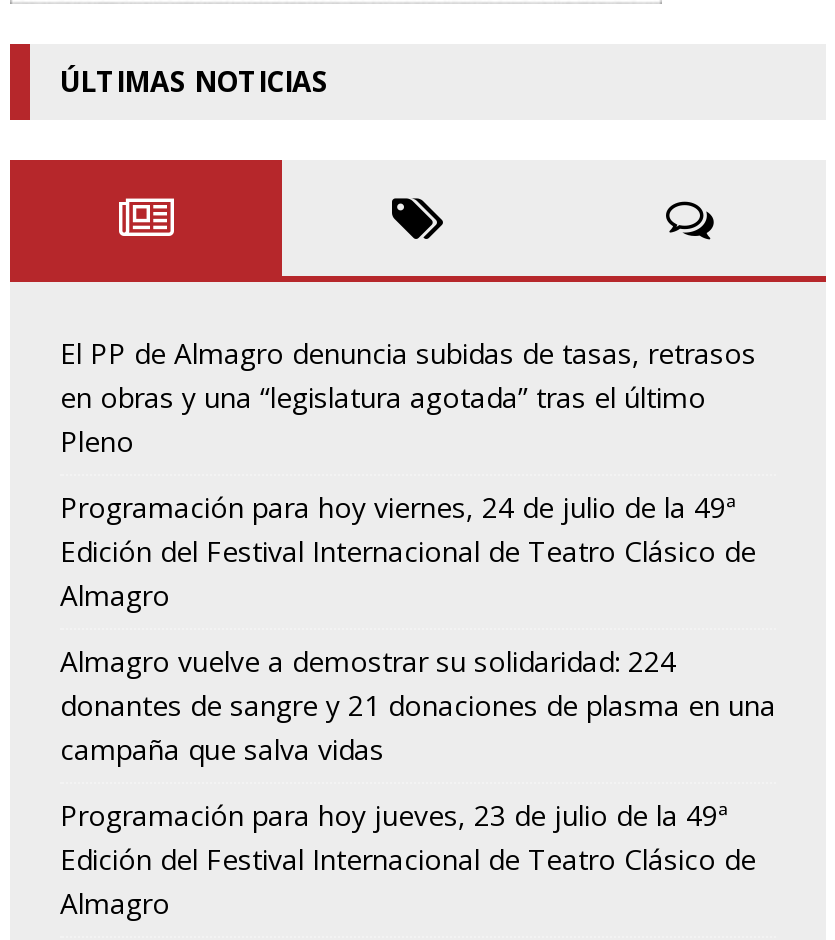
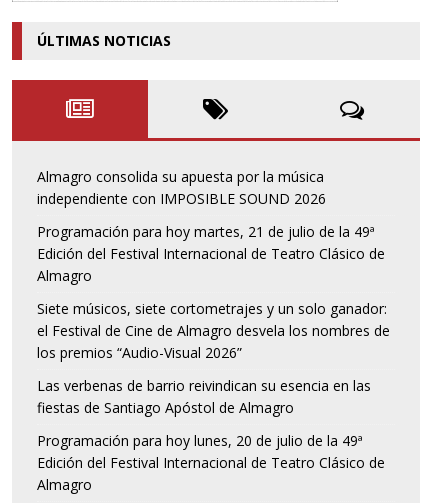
[60,333,756,459] El PP de Almagro denuncia subidas de tasas, retrasos | en obras y una “legislatura agotada” tras el último | Pleno -> [37,167,326,208] Almagro consolida su apuesta por la música | independiente con IMPOSIBLE SOUND 2026
[60,487,736,525] Programación para hoy viernes, 24 de julio de la 49ª -> [37,222,375,241] Programación para hoy martes, 21 de julio de la 49ª
moved [60,531,756,613] -> [37,244,385,285]: Edición del Festival Internacional de Teatro Clásico de | Almagro
[60,641,776,833] Almagro vuelve a demostrar su solidaridad: 224 | donantes de sangre y 21 donaciones de plasma en una | campaña que salva vidas | Programación para hoy jueves, 23 de julio de la 49ª -> [37,299,390,450] Siete músicos, siete cortometrajes y un solo ganador: | el Festival de Cine de Almagro desvela los nombres de | los premios “Audio-Visual 2026” | Las verbenas de barrio reivindican su esencia en las | fiestas de Santiago Apóstol de Almagro | Programación para hoy lunes, 20 de julio de la 49ª

